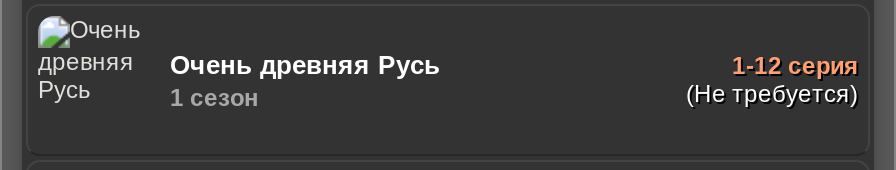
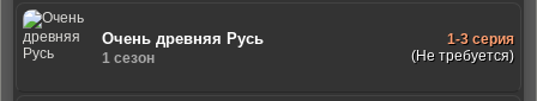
[732,52,858,80] 1-12 серия -> [447,31,514,48] 1-3 серия

